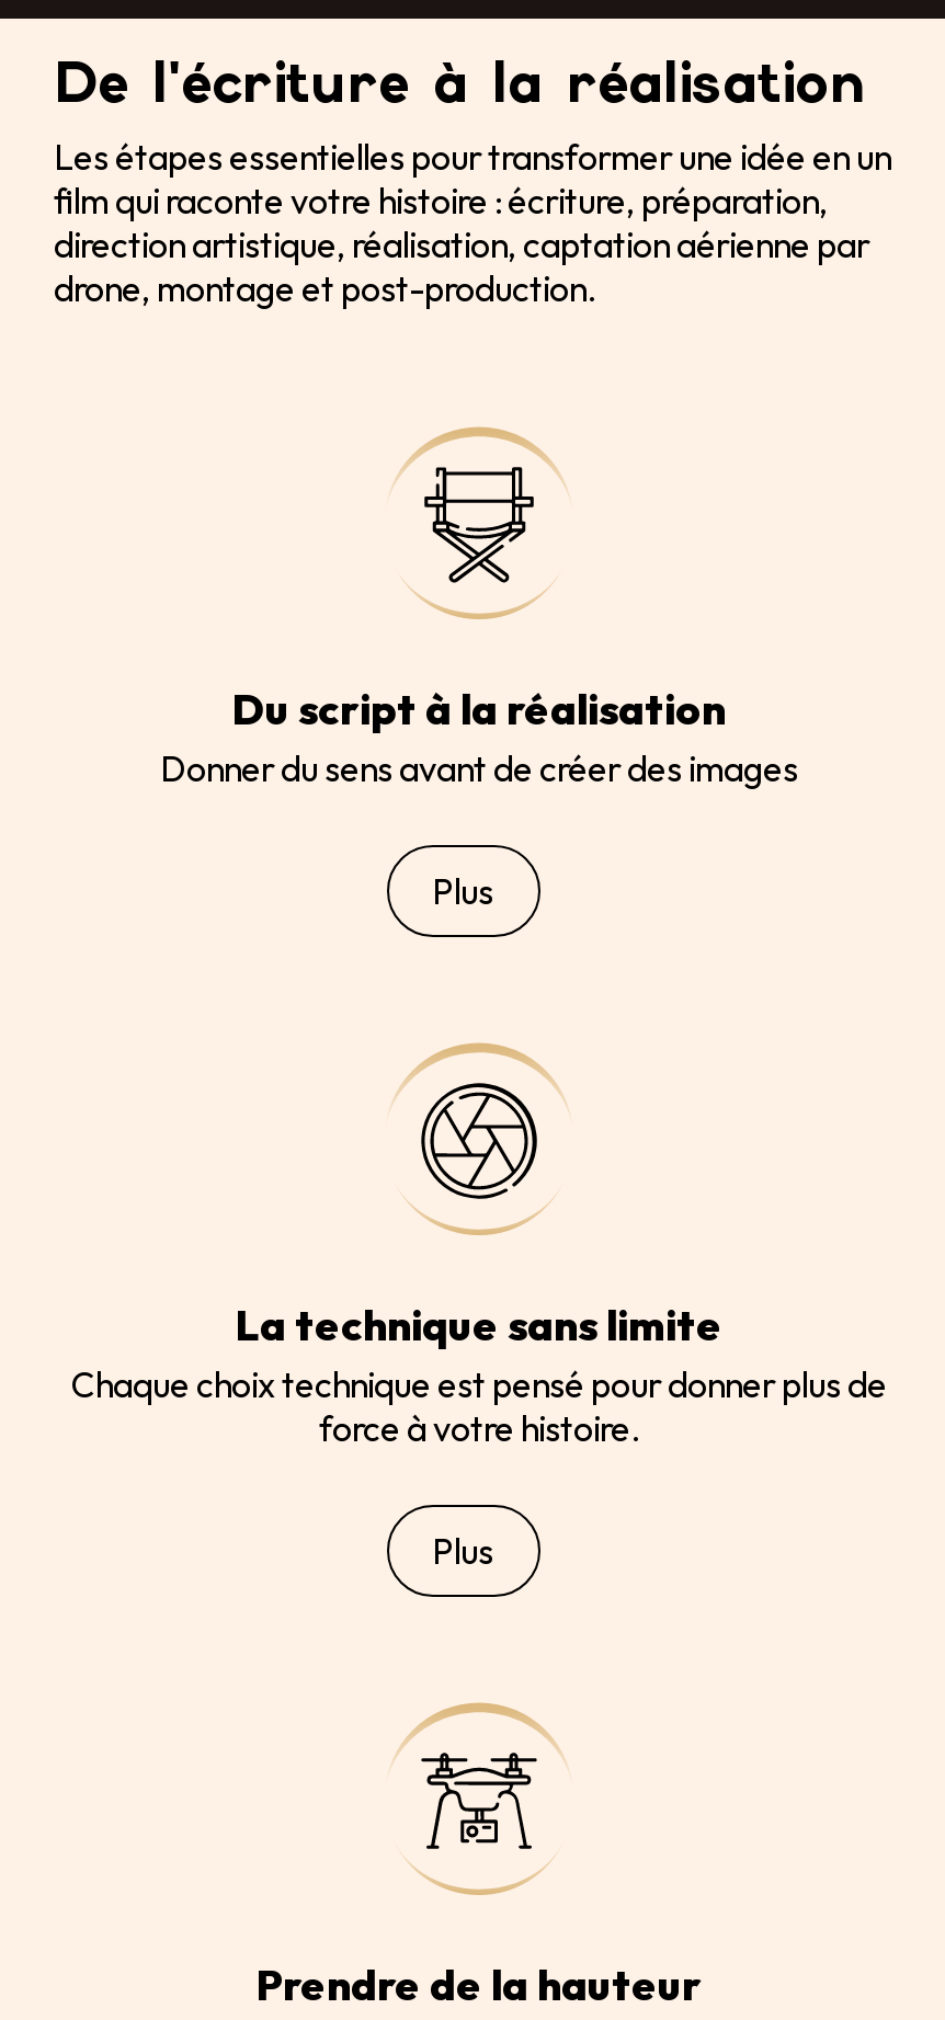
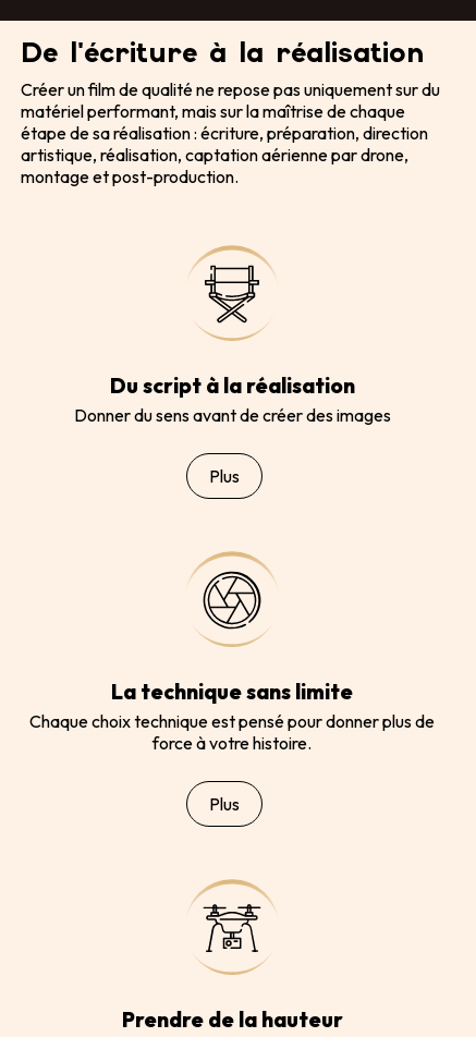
[54,135,891,310] Les étapes essentielles pour transformer une idée en un | film qui raconte votre histoire : écriture, préparation, | direction artistique, réalisation, captation aérienne par | drone, montage et post-production. -> [21,78,440,187] Créer un film de qualité ne repose pas uniquement sur du | matériel performant, mais sur la maîtrise de chaque | étape de sa réalisation : écriture, préparation, direction | artistique, réalisation, captation aérienne par drone, | montage et post-production.

